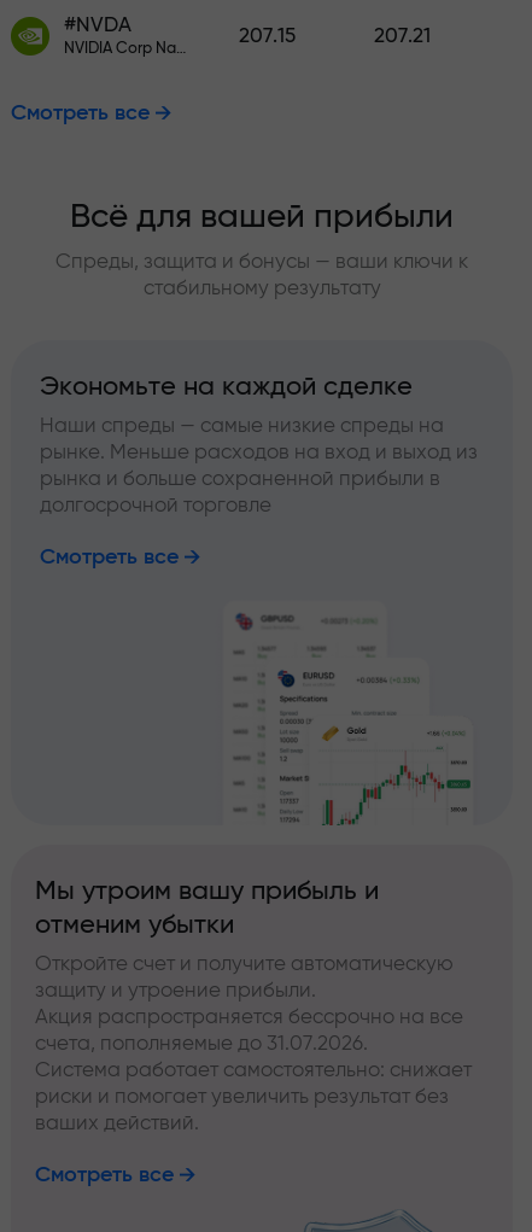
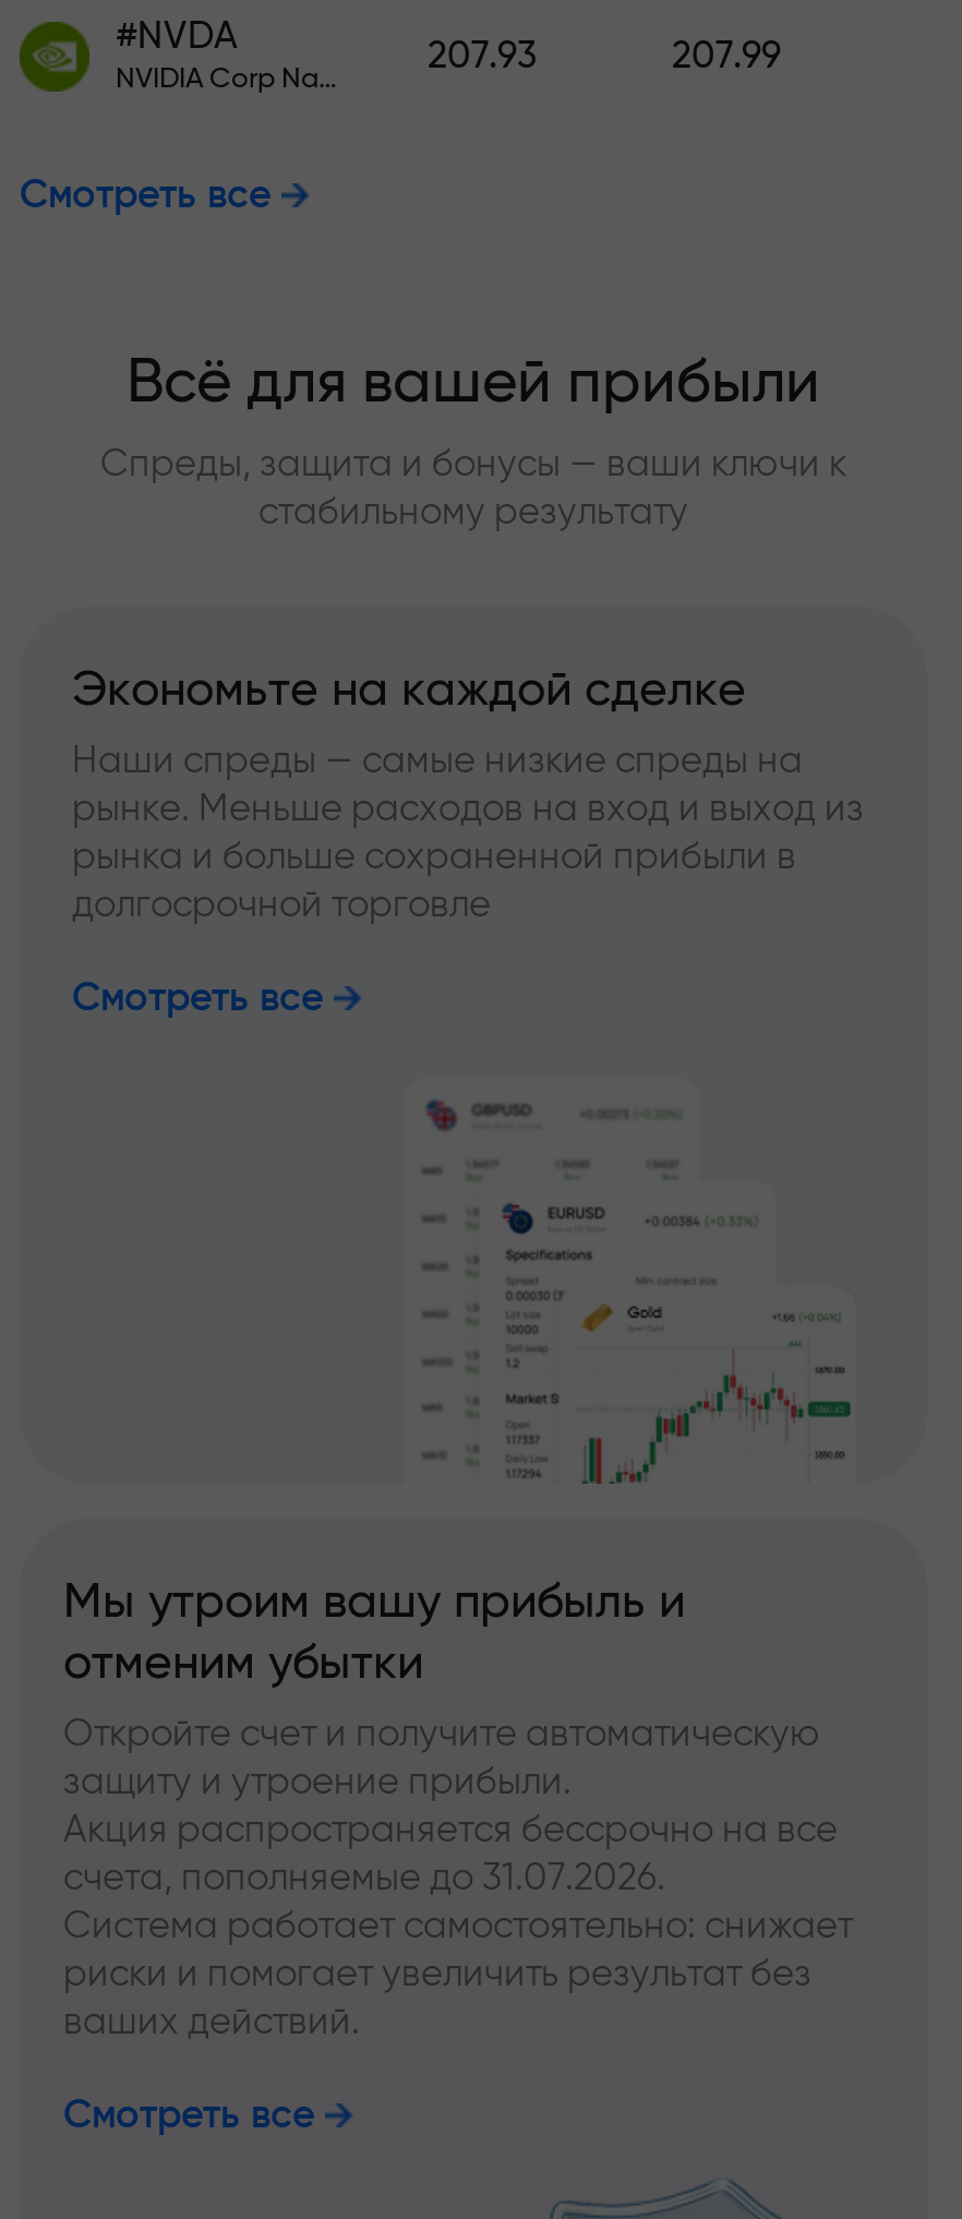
[238,25,295,46] 207.15 -> [428,37,537,74] 207.93
[373,25,430,46] 207.21 -> [672,37,781,74] 207.99

